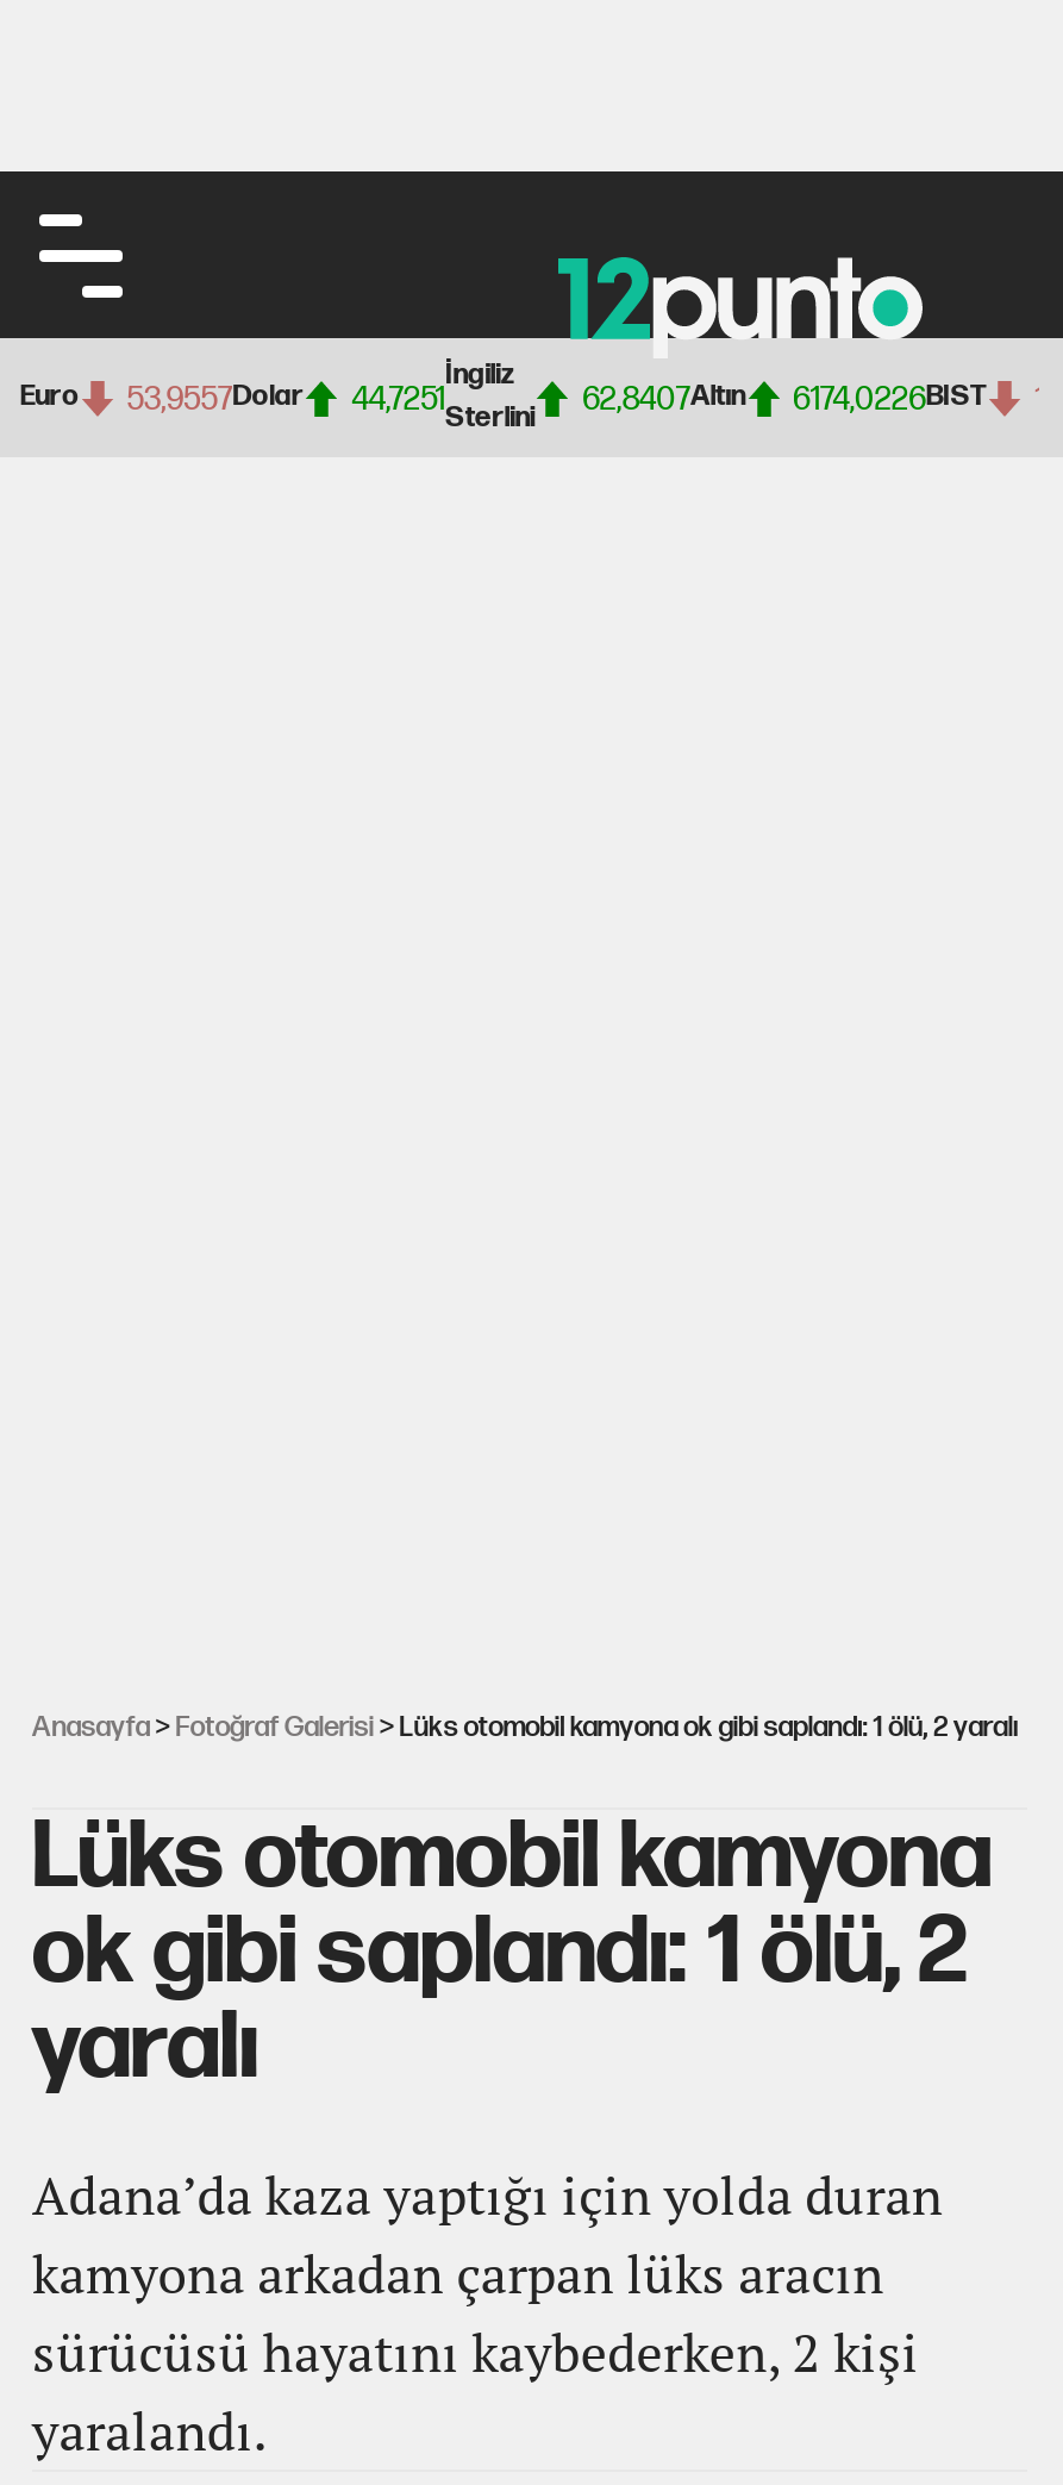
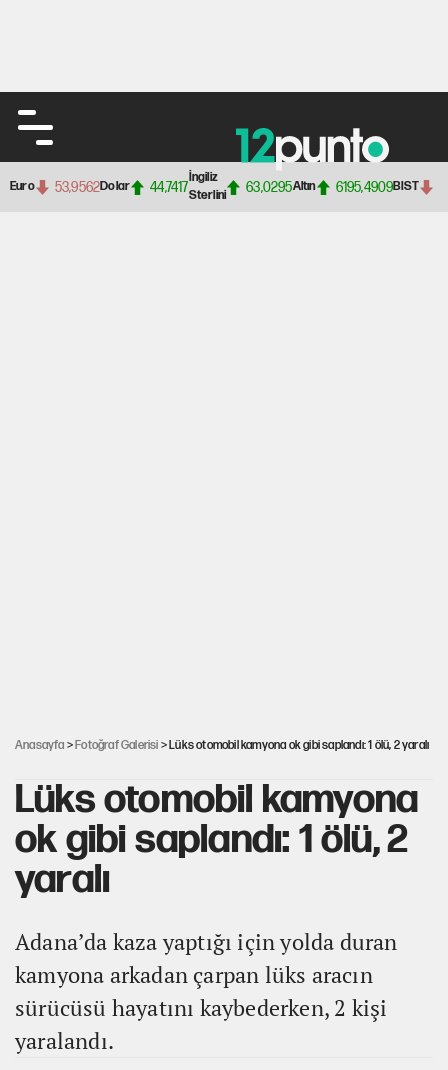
[127,377,304,418] 53,9557Dolar -> [55,178,130,195] 53,9562Dolar
[352,377,445,418] 44,7251 -> [150,178,189,195] 44,7417
[583,377,745,418] 62,8407Altın -> [246,178,316,195] 63,0295Altın
[793,377,988,418] 6174,0226BIST -> [336,178,419,195] 6195,4909BIST

